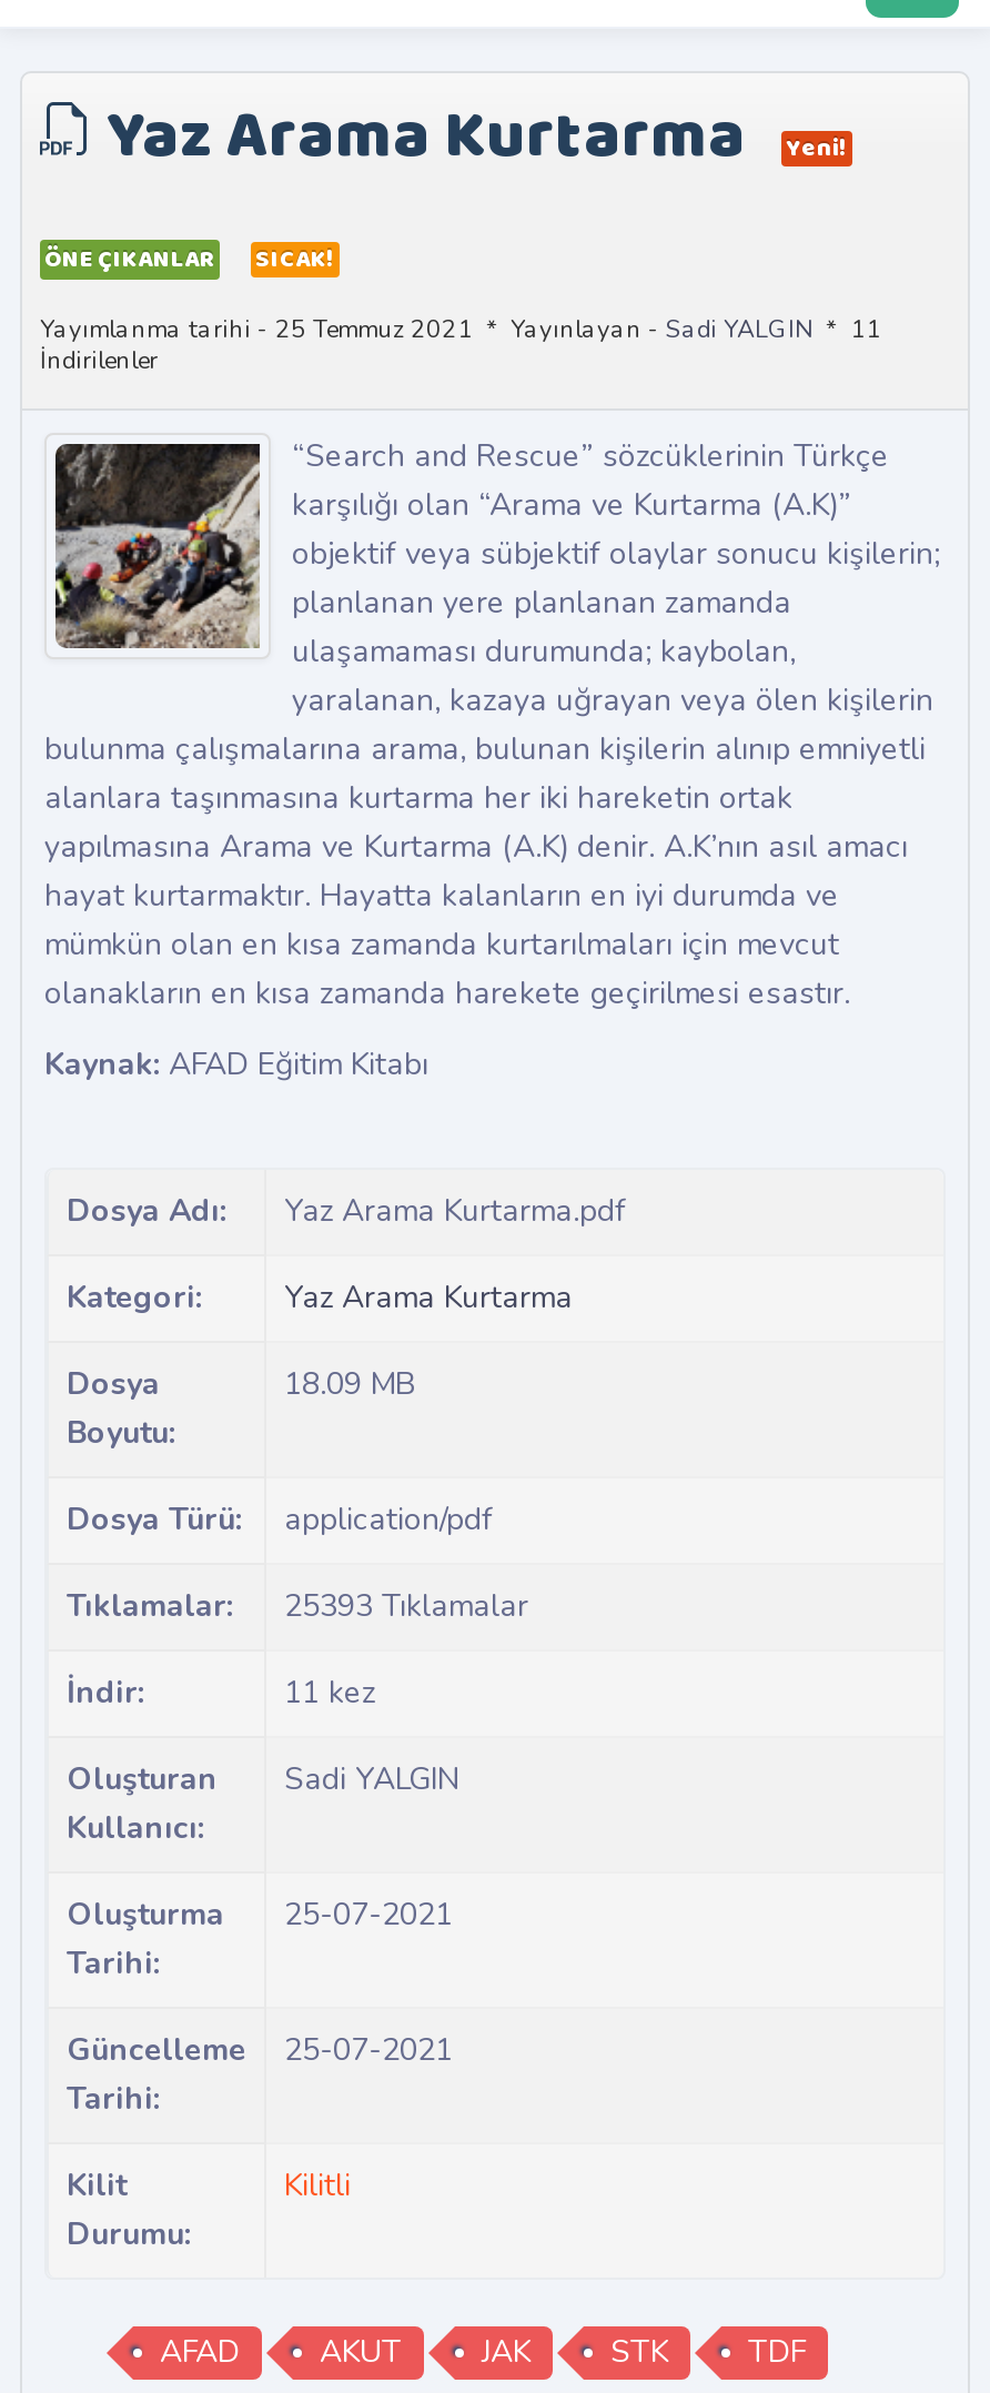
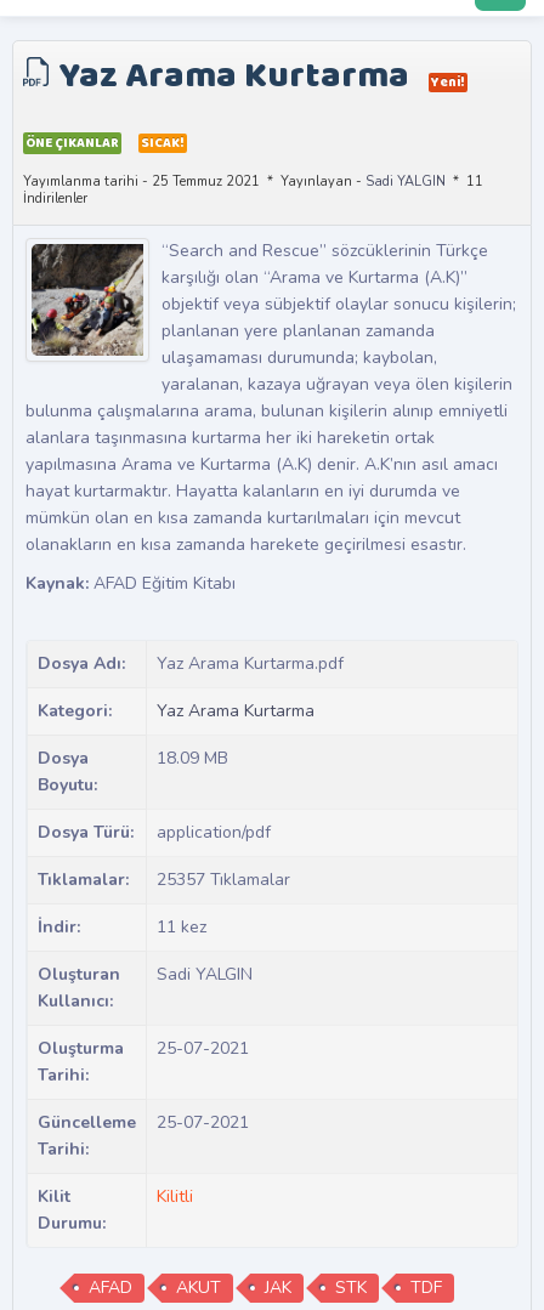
[67,1585,528,1627] Tıklamalar: 25393 Tıklamalar -> [38,868,290,891] Tıklamalar: 25357 Tıklamalar

